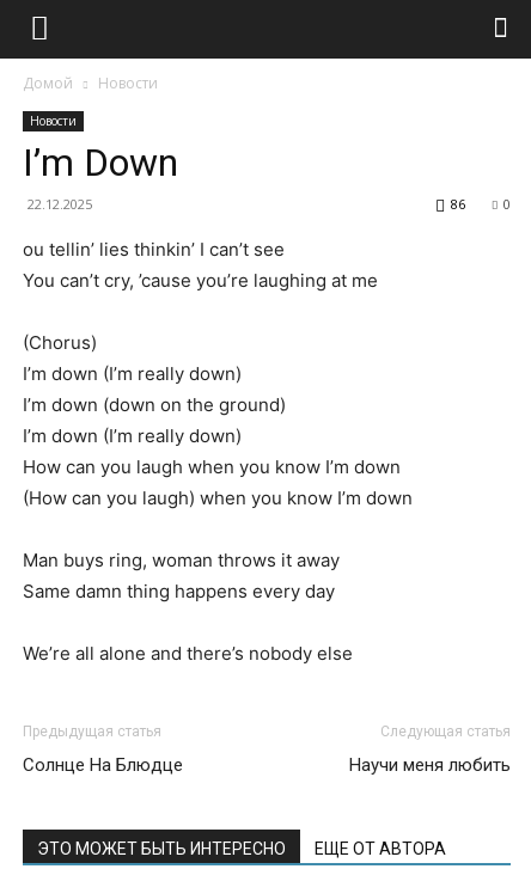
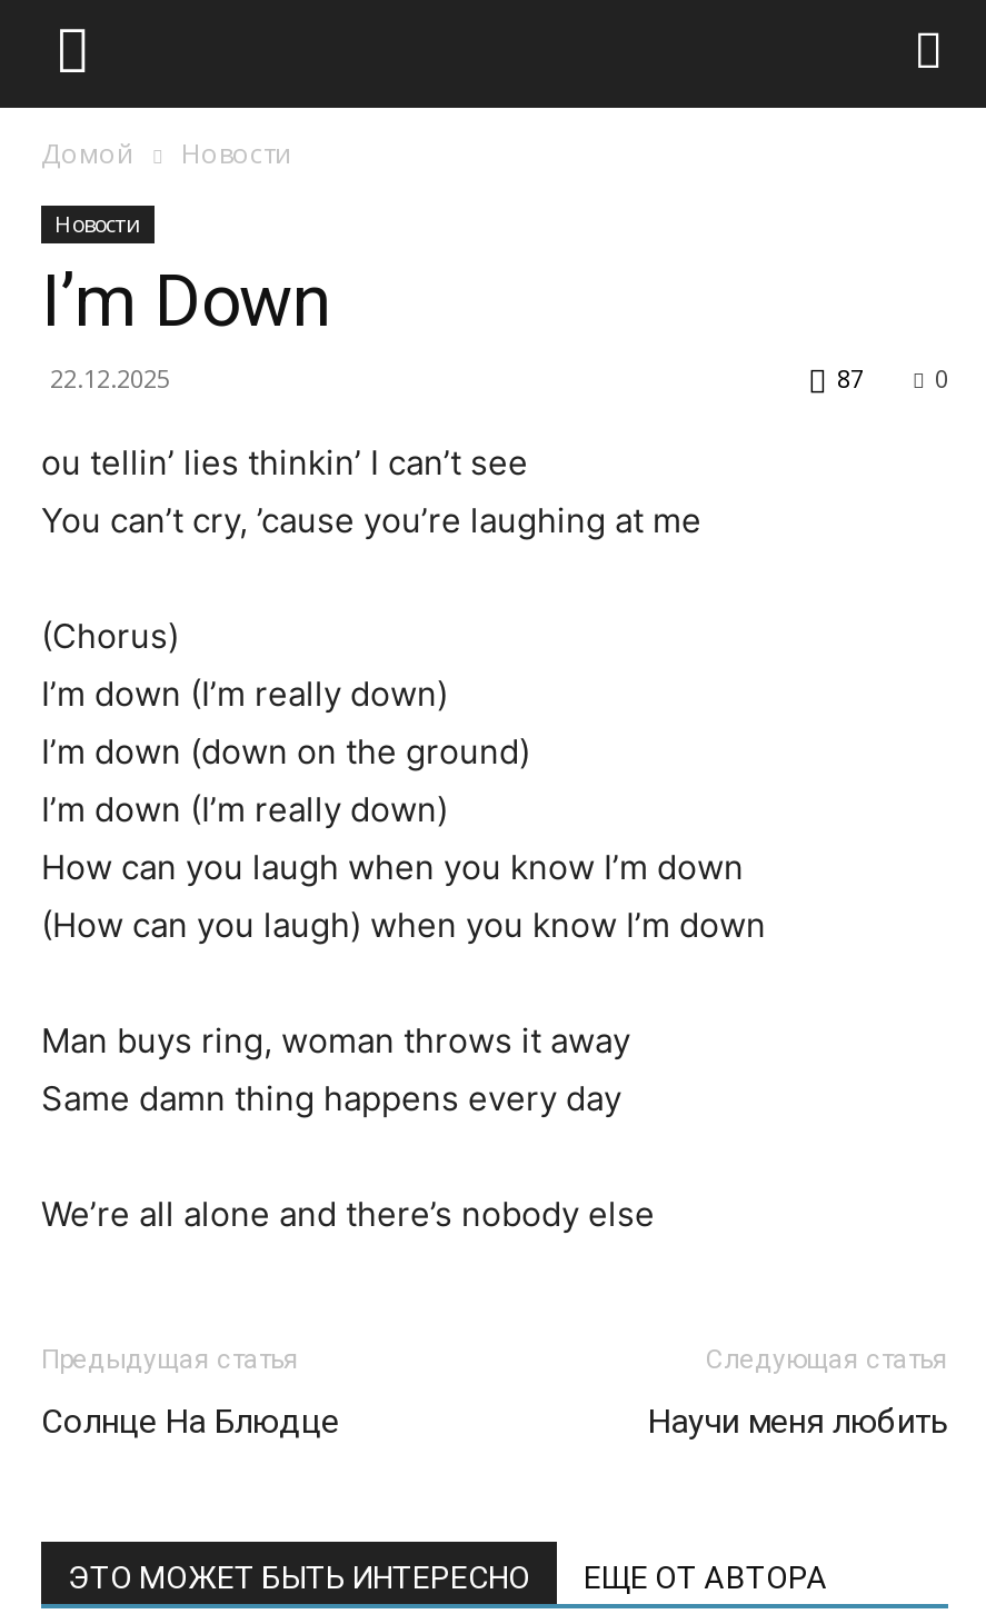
[451,195,465,213] 86 -> [837,361,864,395] 87

